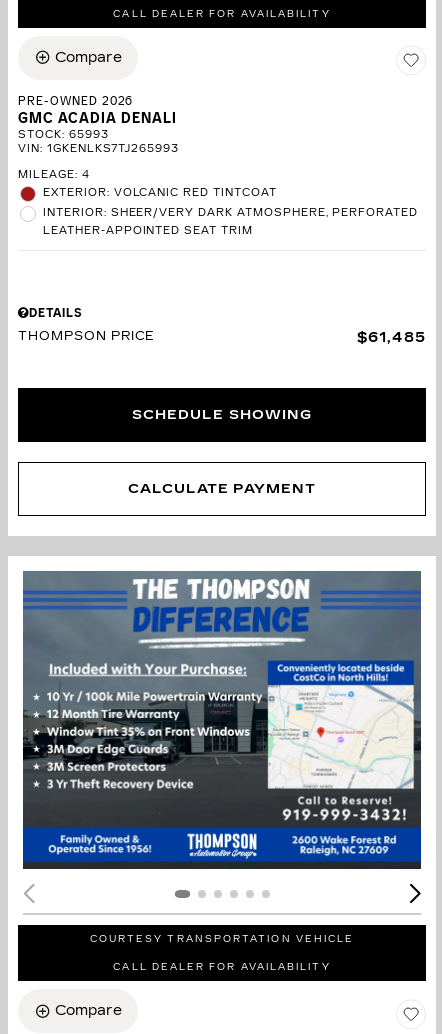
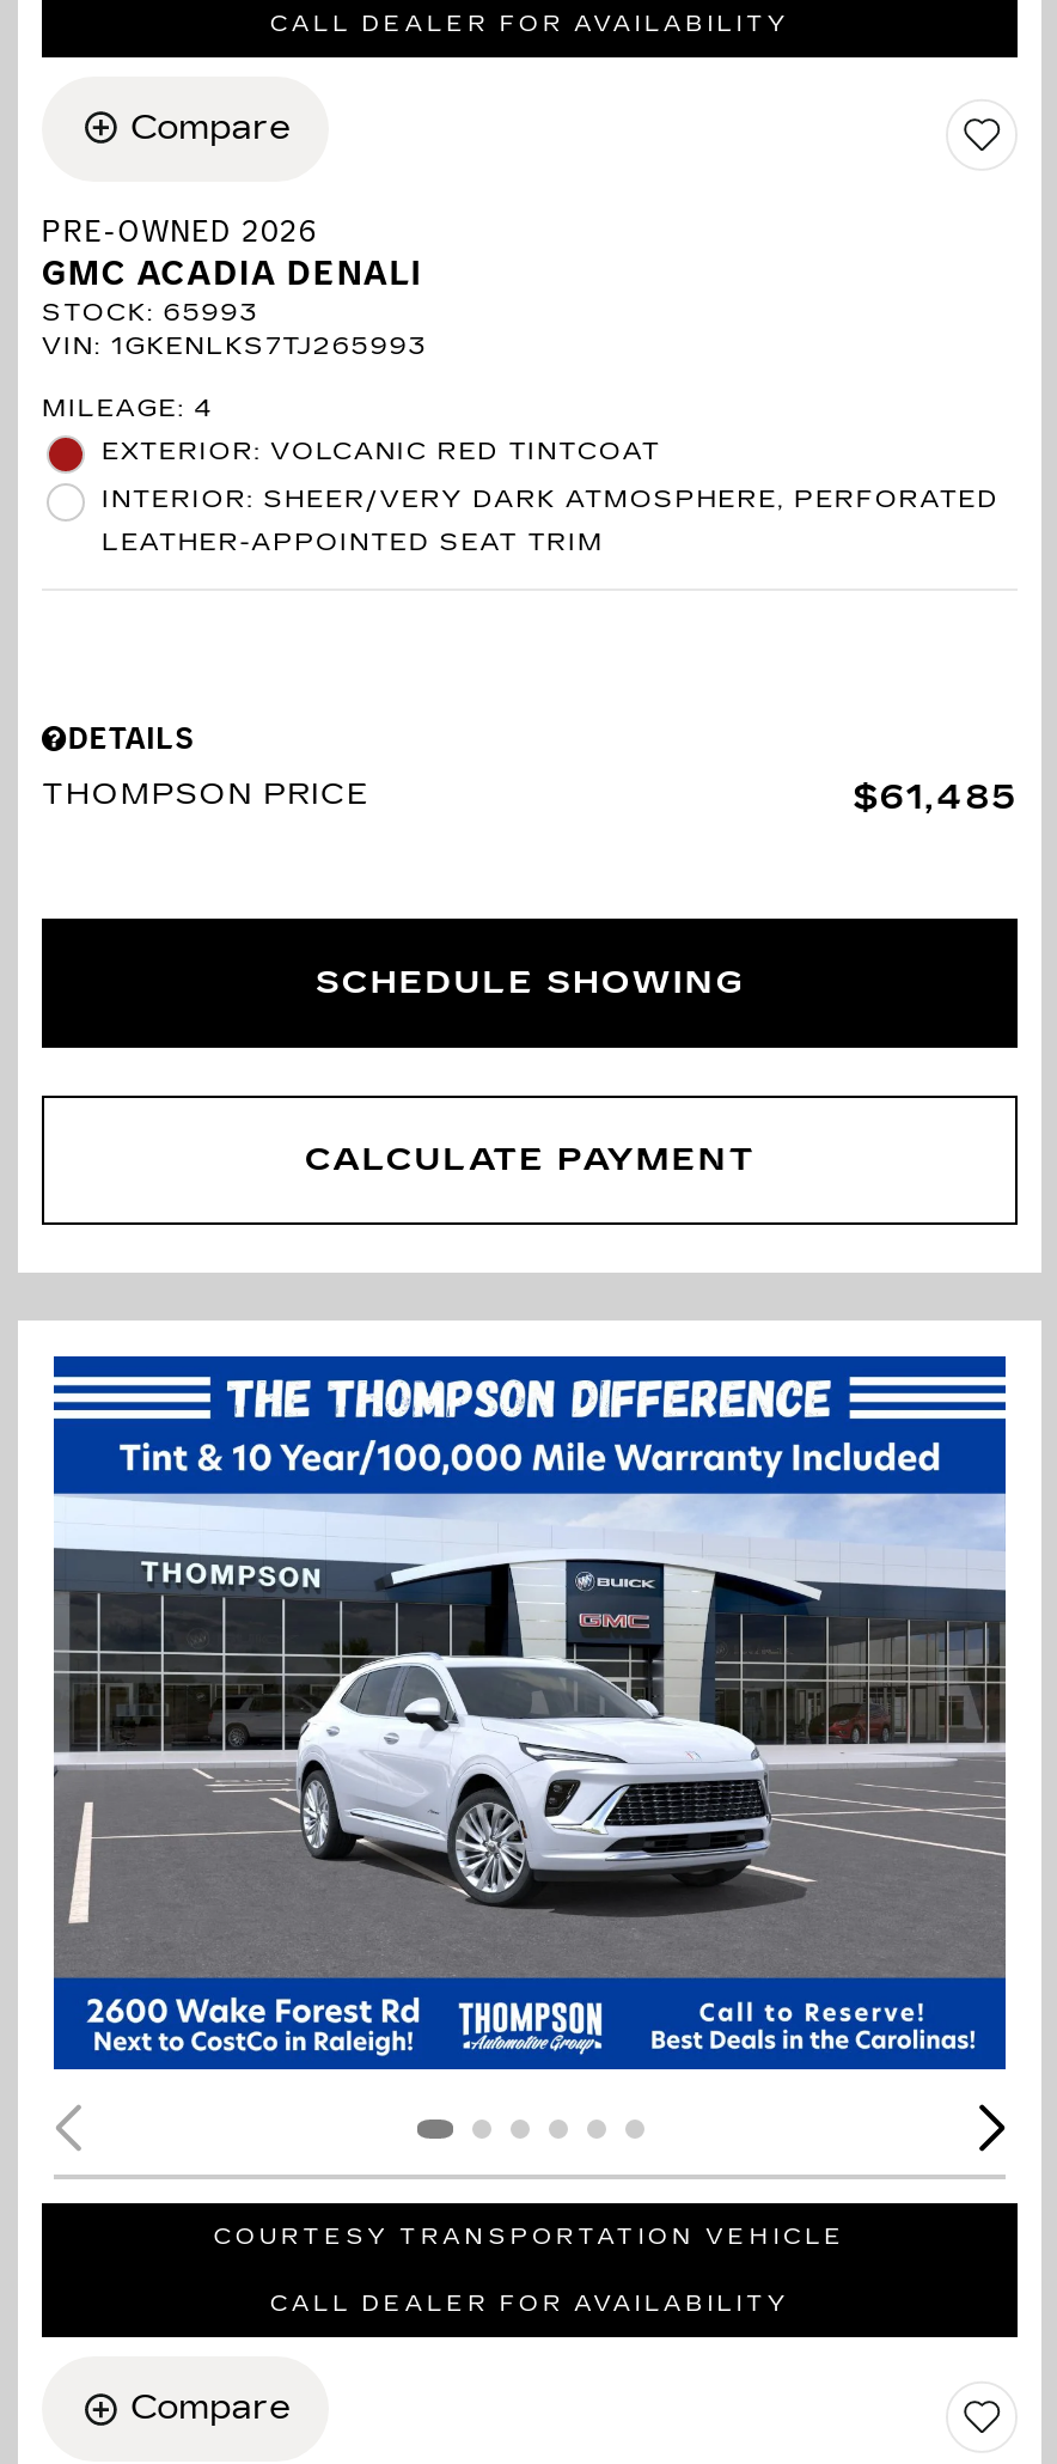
[22,571,422,870] [image] -> [51,1354,1008,2072] [image]

